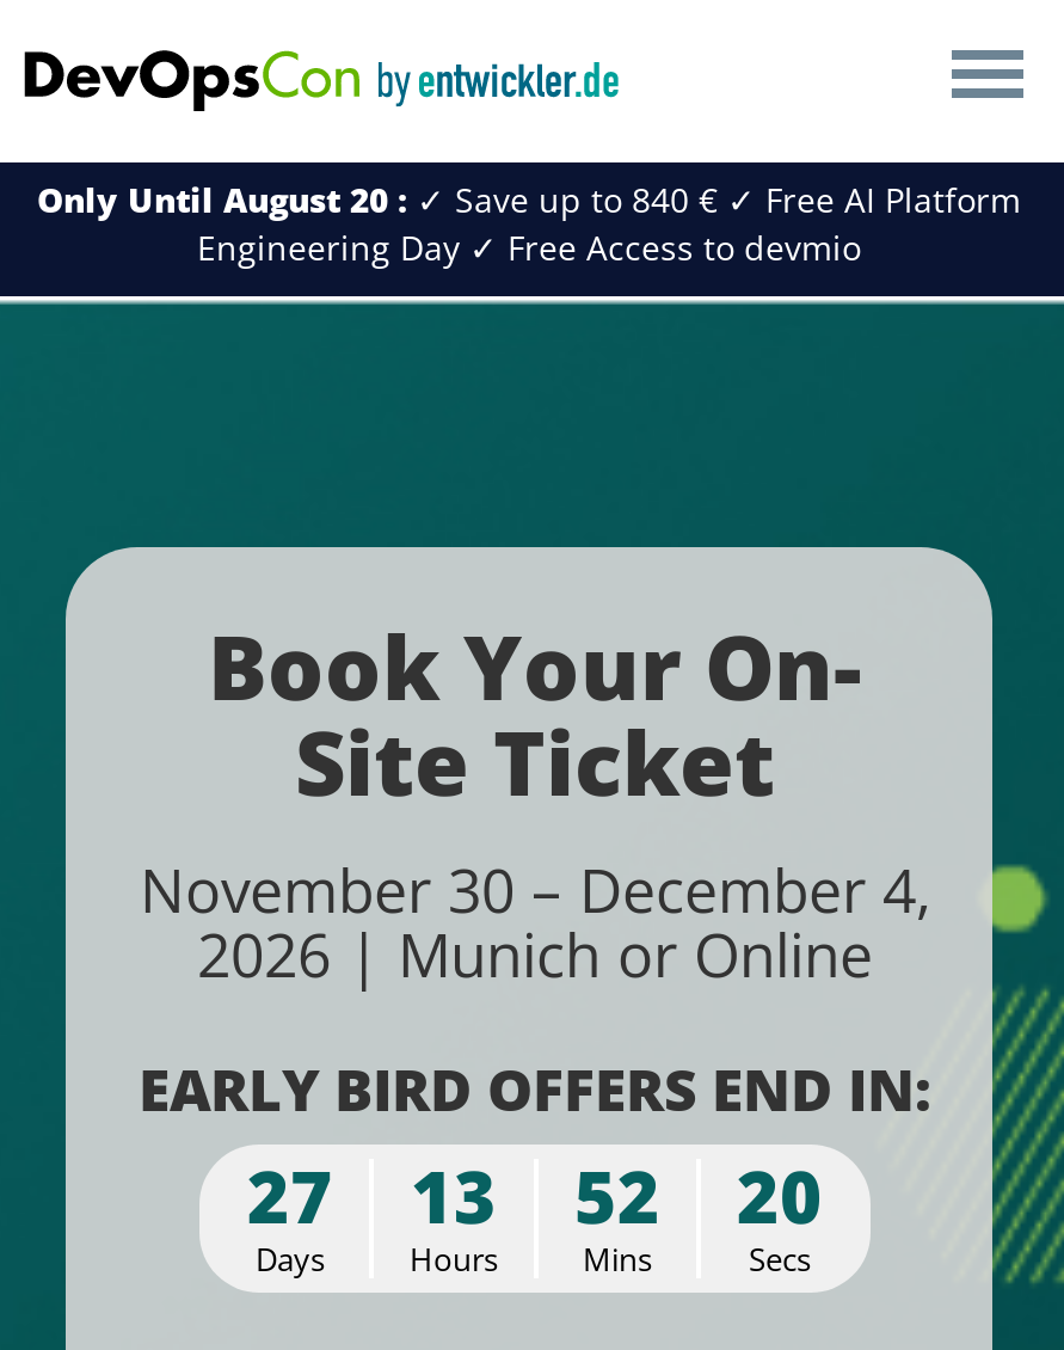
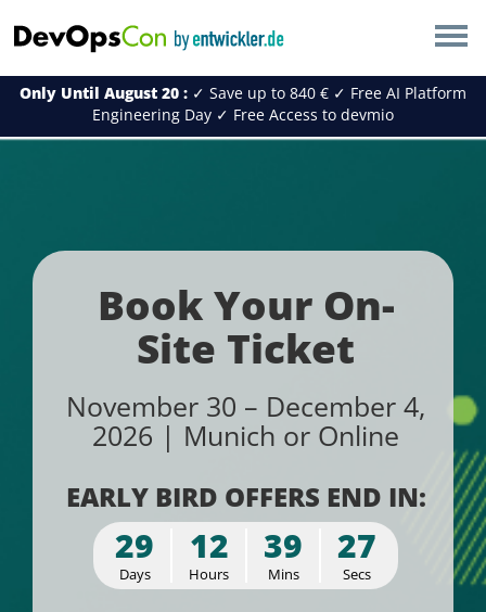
[247,1147,333,1245] 27 -> [115,523,154,568] 29
[411,1147,497,1245] 13 -> [189,523,228,568] 12
[574,1147,660,1245] 52 -> [264,523,303,568] 39
[737,1147,823,1245] 20 -> [337,523,376,568] 27

